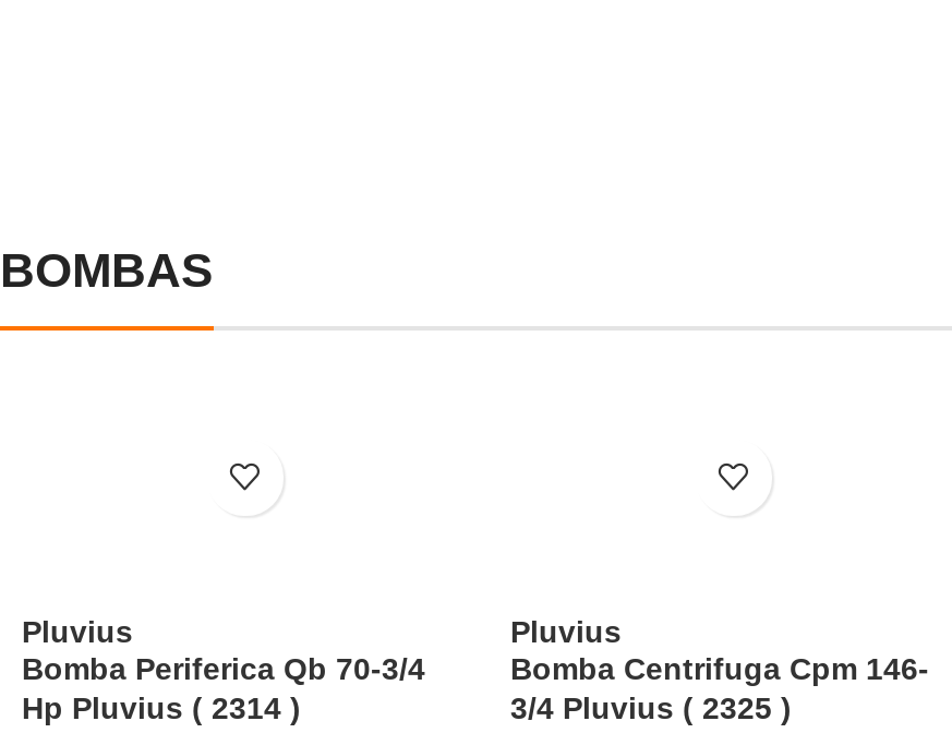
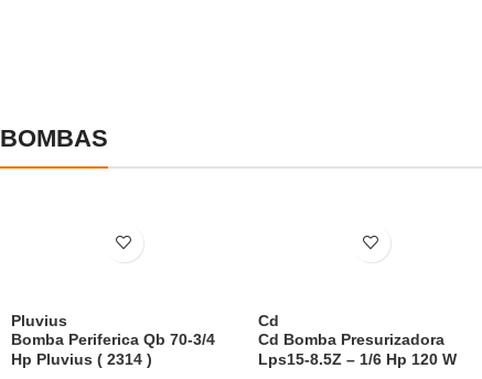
[510,613,622,648] Pluvius -> [258,311,279,329] Cd
[510,651,929,725] Bomba Centrifuga Cpm 146- | 3/4 Pluvius ( 2325 ) -> [258,330,457,368] Cd Bomba Presurizadora | Lps15-8.5Z – 1/6 Hp 120 W

